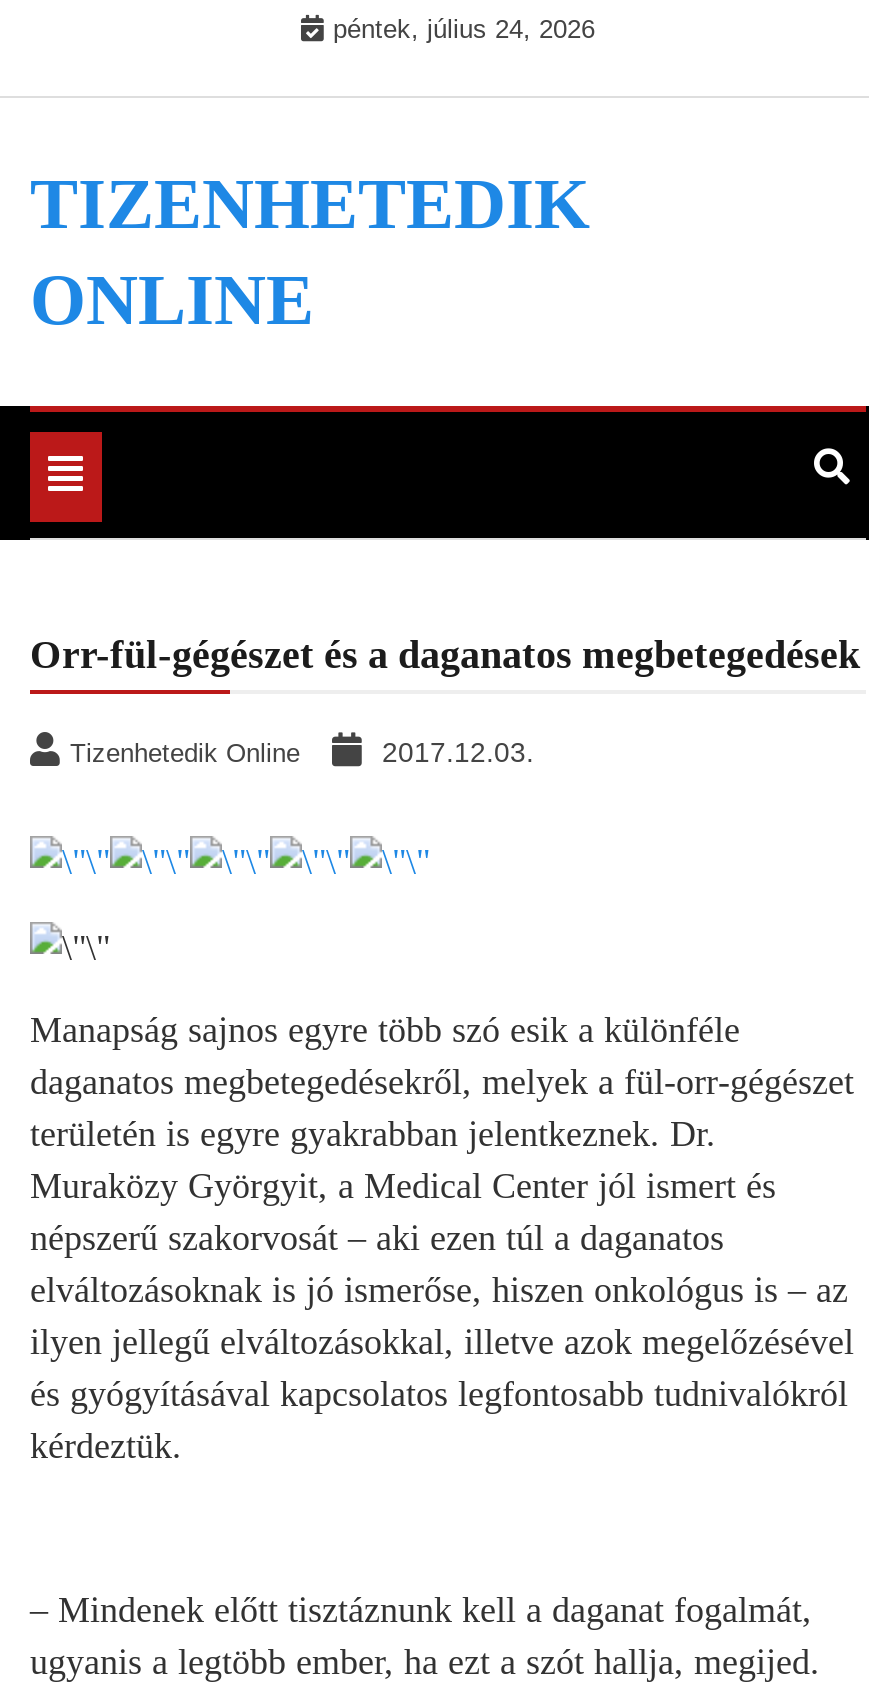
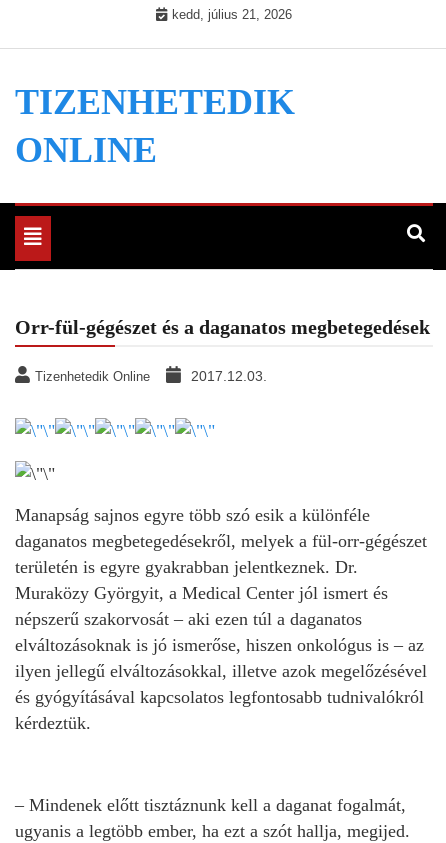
[333,14,595,44] péntek, július 24, 2026 -> [172,7,292,22] kedd, július 21, 2026

